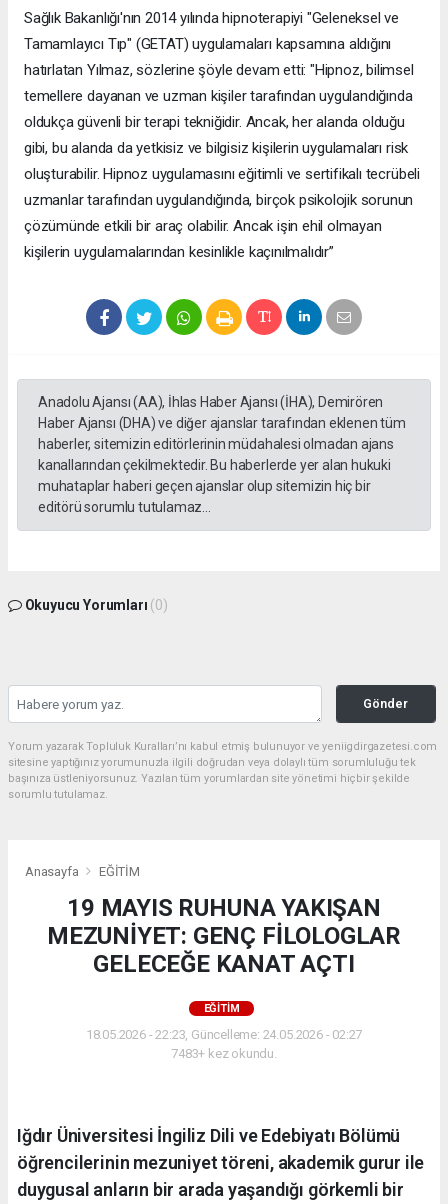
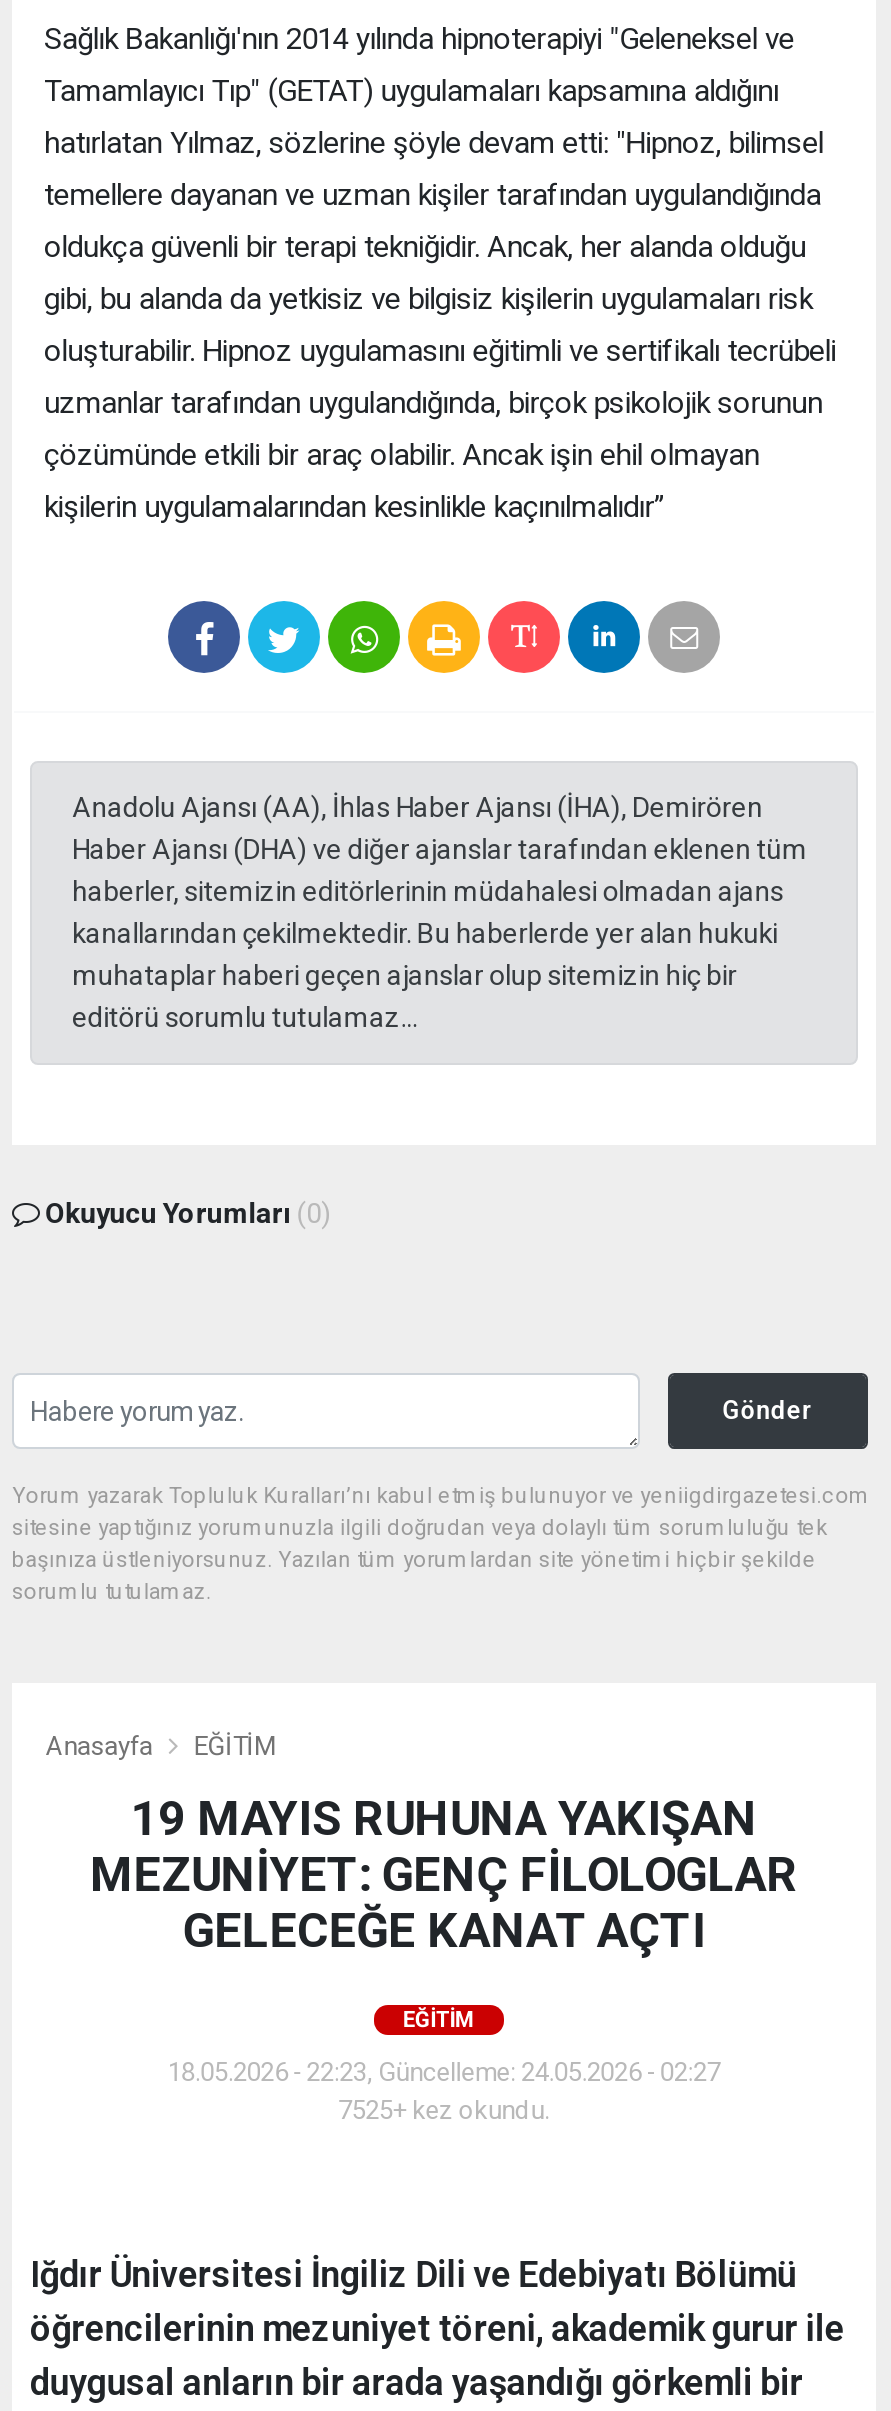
[171,1045,277,1060] 7483+ kez okundu. -> [338,2094,550,2124] 7525+ kez okundu.

